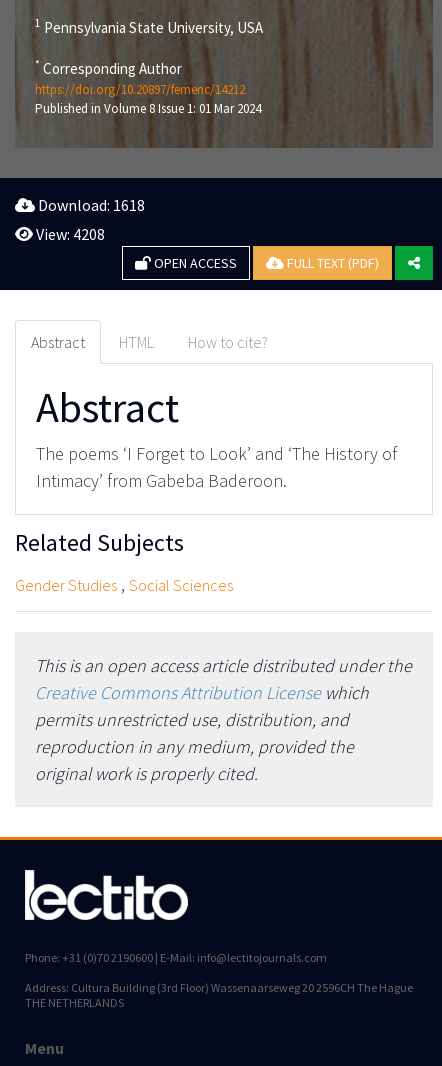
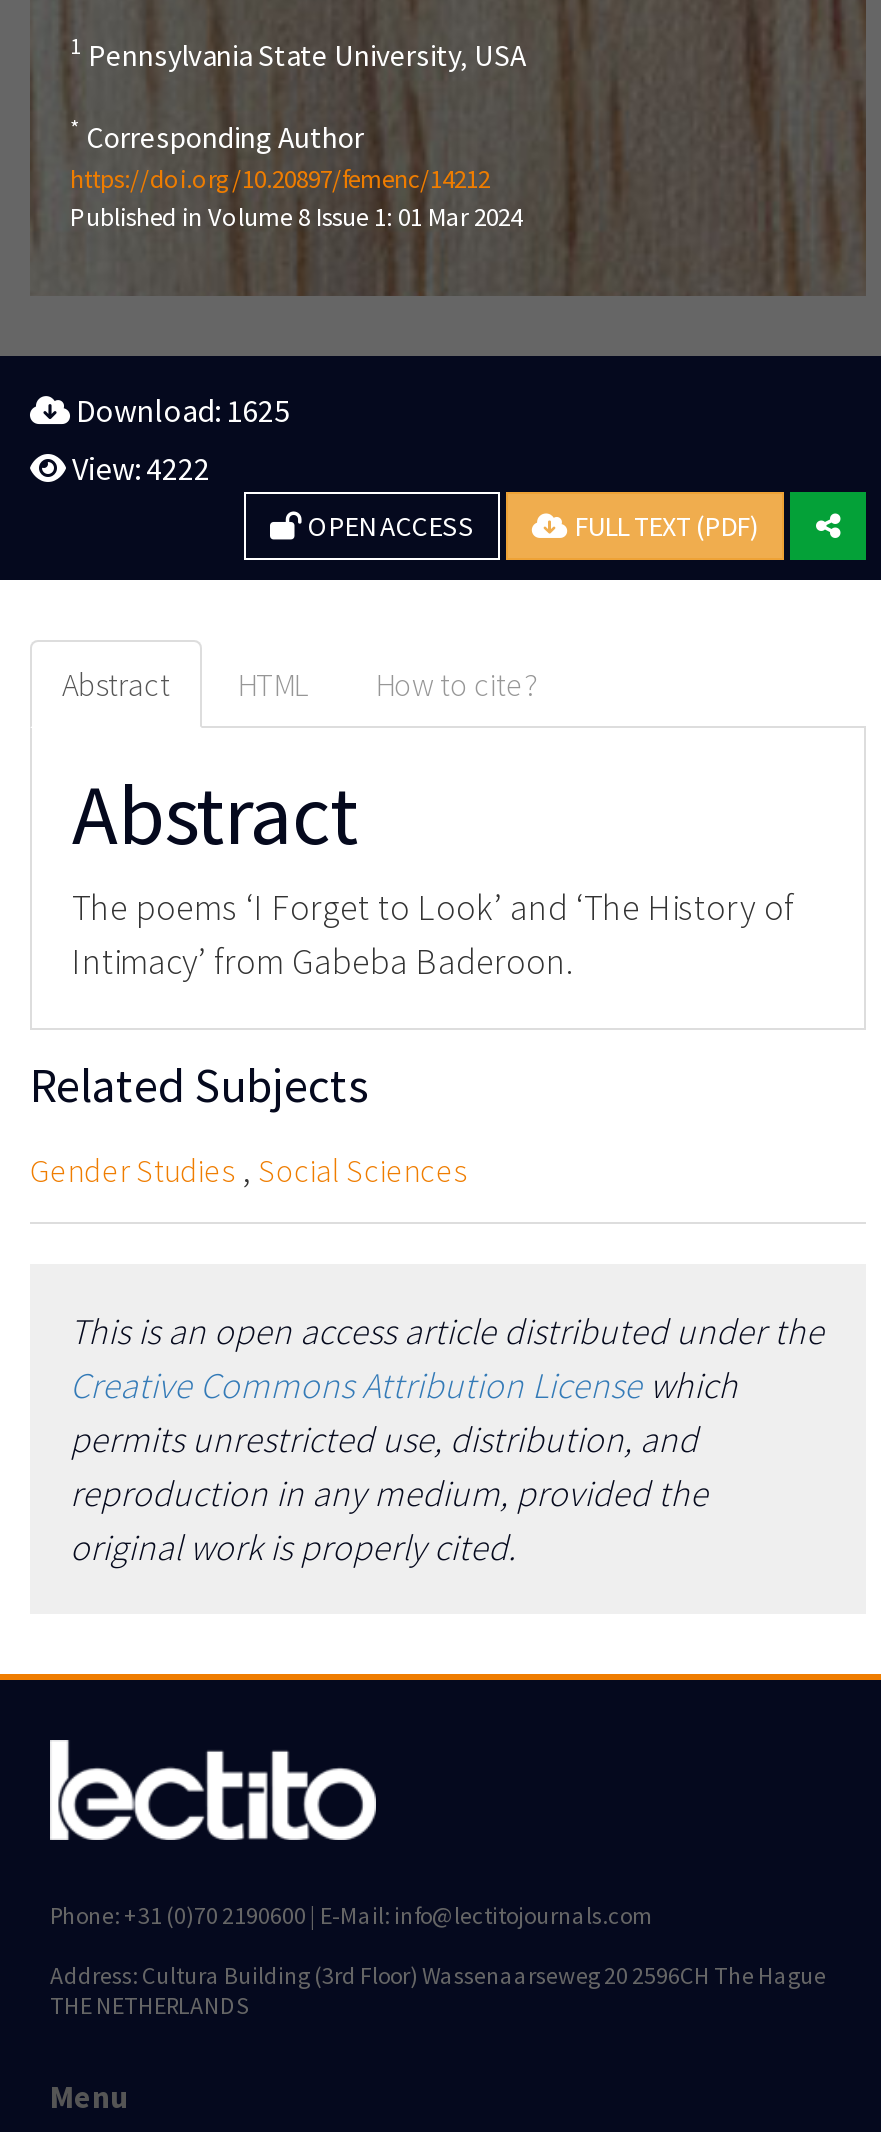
[35,195,145,215] Download: 1618 -> [70,389,290,429] Download: 1625
[33,224,105,244] View: 4208 -> [66,447,210,487] View: 4222

